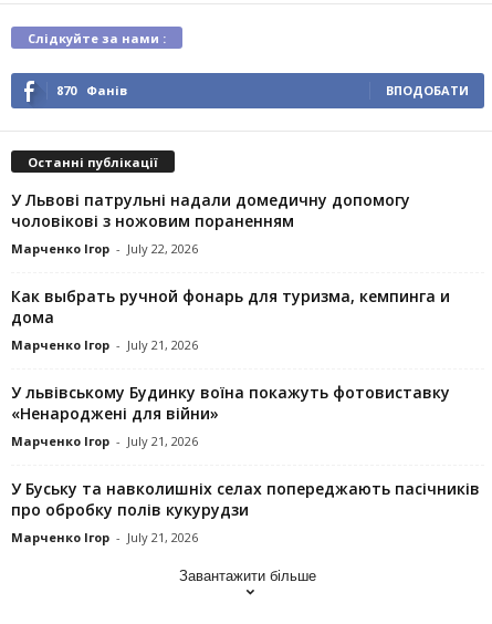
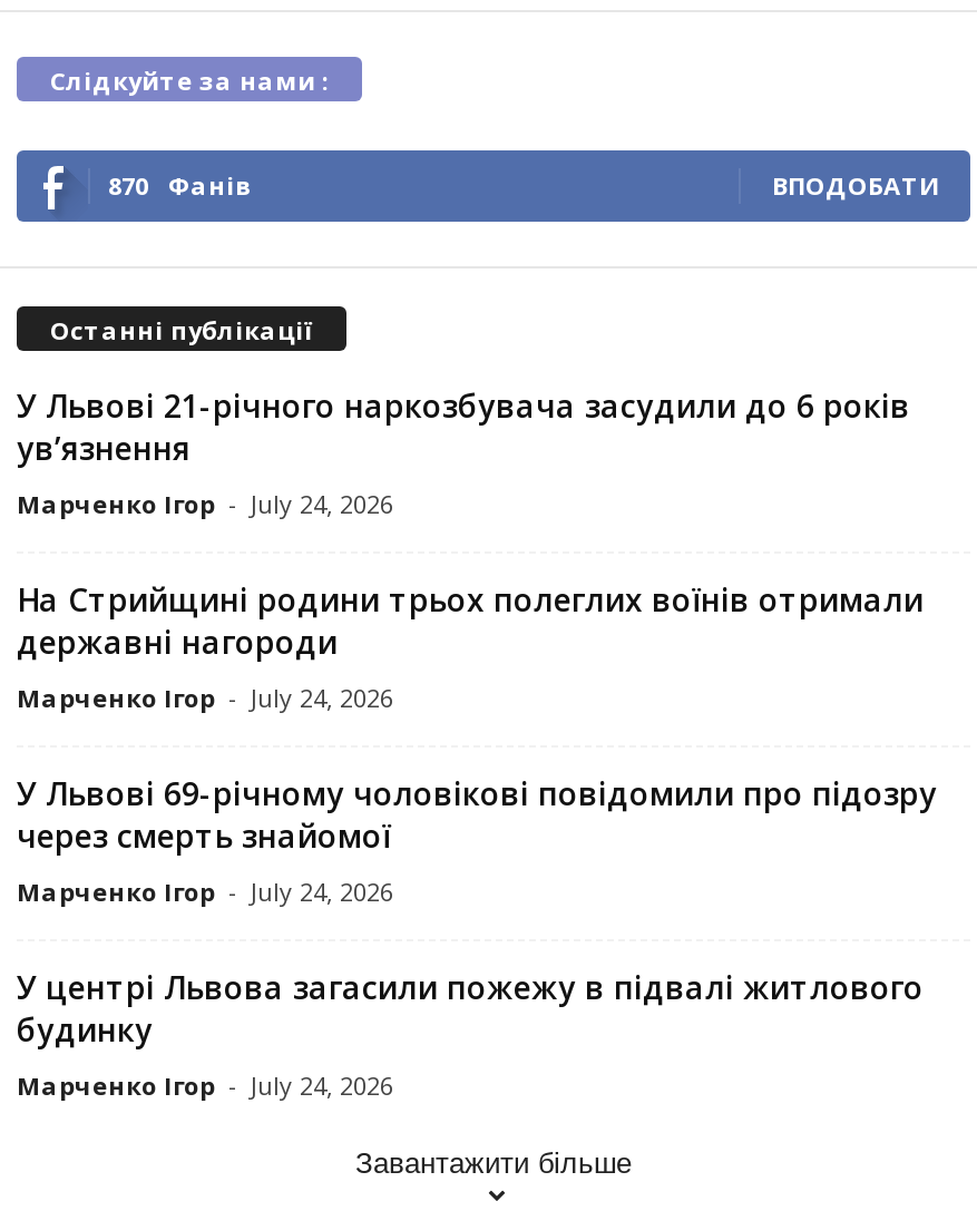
[11,189,410,257] У Львові патрульні надали домедичну допомогу | чоловікові з ножовим пораненням | Марченко Ігор - July 22, 2026 -> [17,385,910,521] У Львові 21-річного наркозбувача засудили до 6 років | ув’язнення | Марченко Ігор - July 24, 2026
[11,286,450,353] Как выбрать ручной фонарь для туризма, кемпинга и | дома | Марченко Ігор - July 21, 2026 -> [17,579,924,715] На Стрийщині родини трьох полеглих воїнів отримали | державні нагороди | Марченко Ігор - July 24, 2026
[11,382,450,449] У львівському Будинку воїна покажуть фотовиставку | «Ненароджені для війни» | Марченко Ігор - July 21, 2026 -> [17,772,937,908] У Львові 69-річному чоловікові повідомили про підозру | через смерть знайомої | Марченко Ігор - July 24, 2026
[11,478,480,546] У Буську та навколишніх селах попереджають пасічників | про обробку полів кукурудзи | Марченко Ігор - July 21, 2026 -> [17,966,924,1102] У центрі Львова загасили пожежу в підвалі житлового | будинку | Марченко Ігор - July 24, 2026

